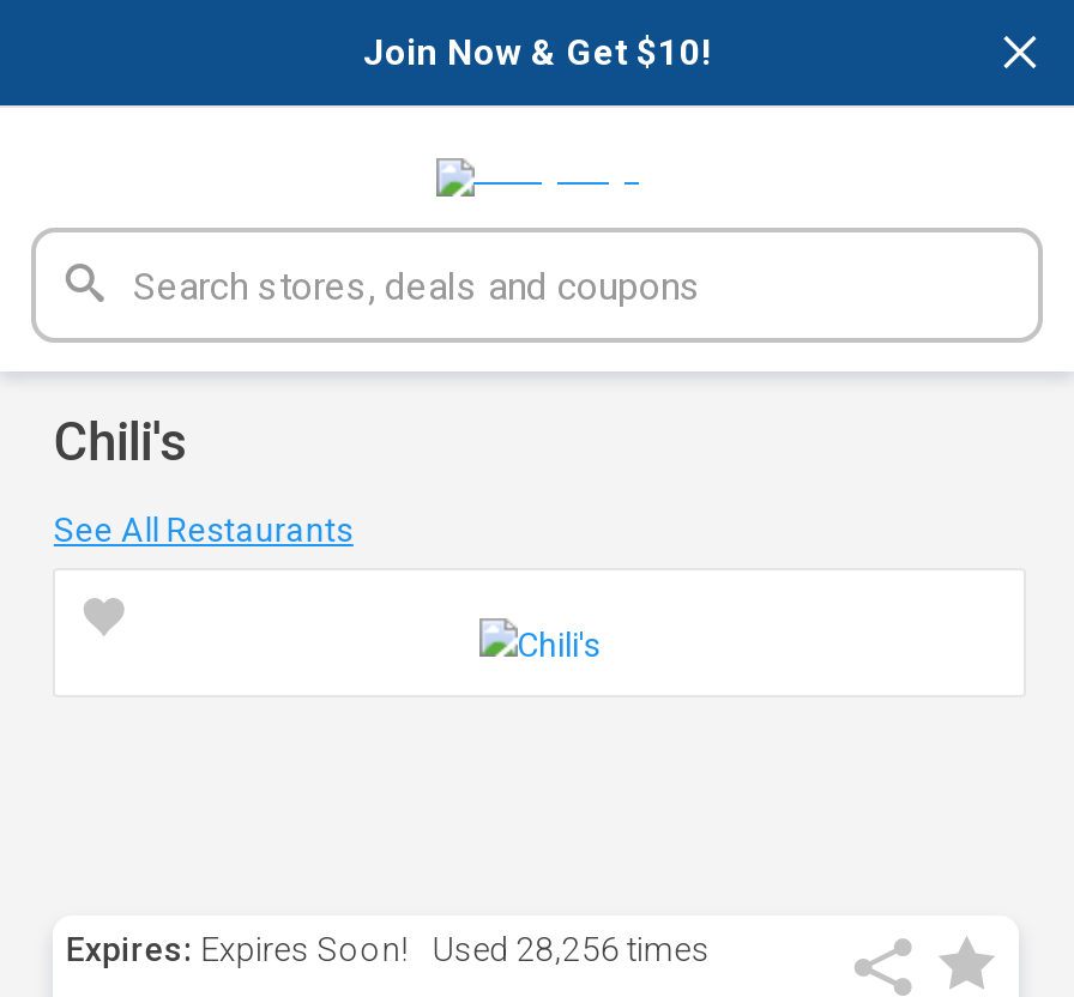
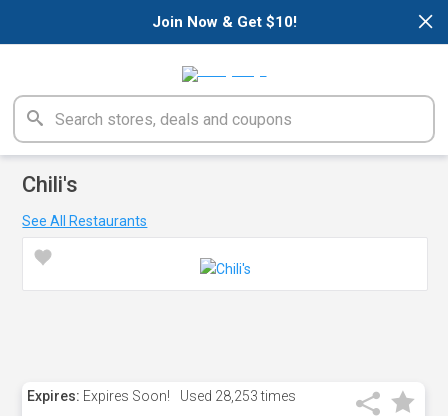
[66,930,711,968] Expires: Expires Soon! Used 28,256 times -> [27,388,296,404] Expires: Expires Soon! Used 28,253 times

